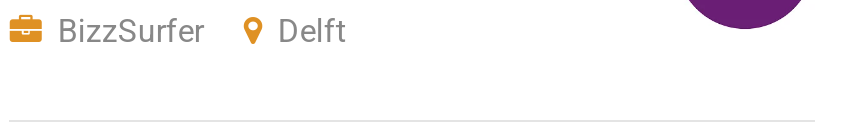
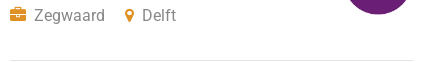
[58,12,204,50] BizzSurfer -> [34,6,105,25] Zegwaard

